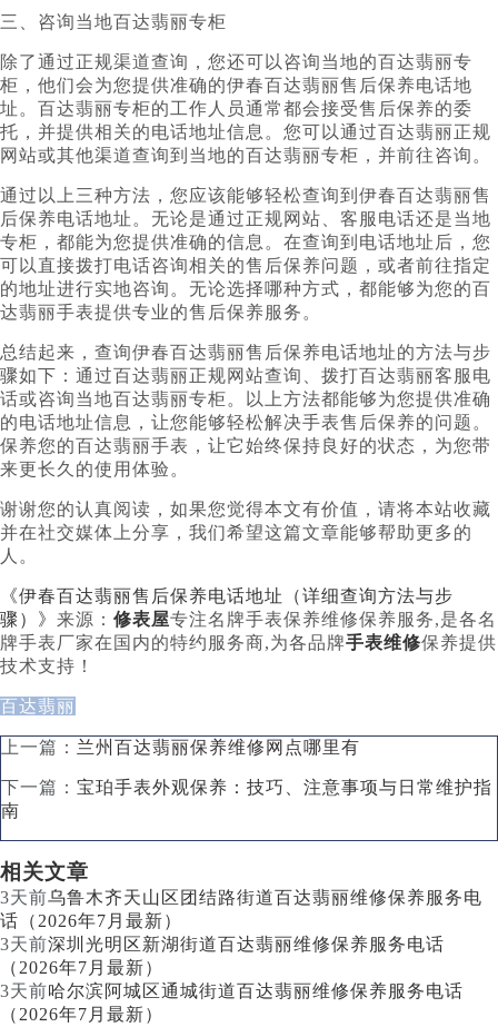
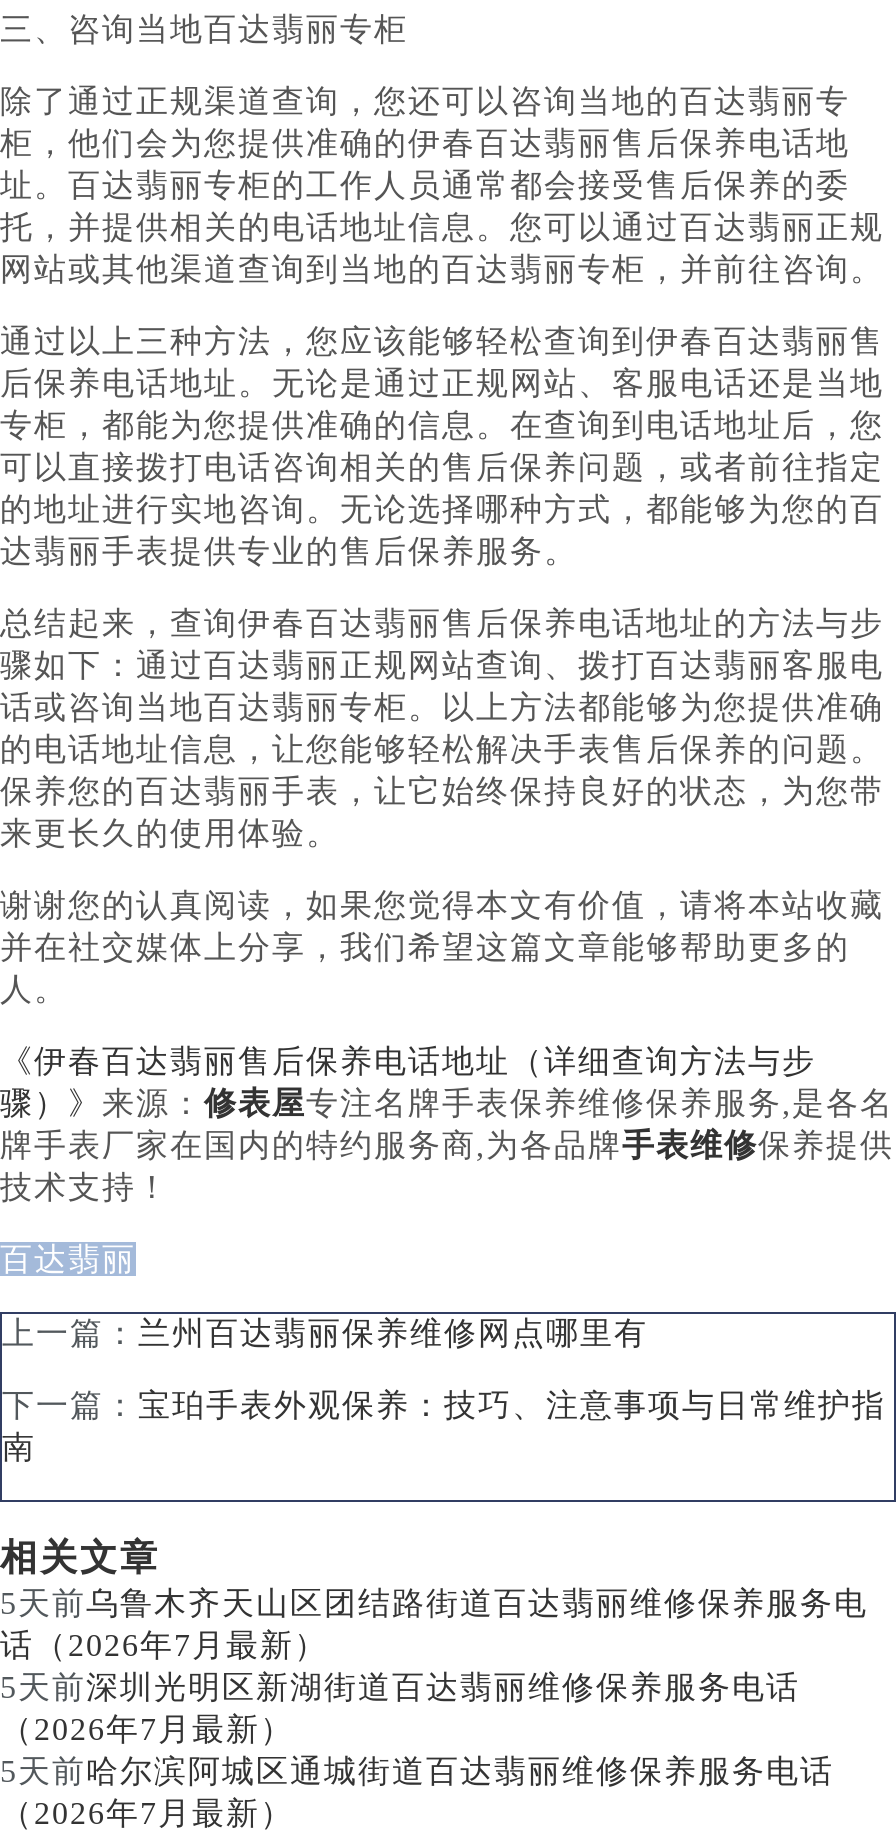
[0,888,482,907] 3天前乌鲁木齐天山区团结路街道百达翡丽维修保养服务电 -> [0,1587,868,1621] 5天前乌鲁木齐天山区团结路街道百达翡丽维修保养服务电
[0,935,445,954] 3天前深圳光明区新湖街道百达翡丽维修保养服务电话 -> [0,1671,800,1705] 5天前深圳光明区新湖街道百达翡丽维修保养服务电话
[0,982,464,1001] 3天前哈尔滨阿城区通城街道百达翡丽维修保养服务电话 -> [0,1755,834,1789] 5天前哈尔滨阿城区通城街道百达翡丽维修保养服务电话

